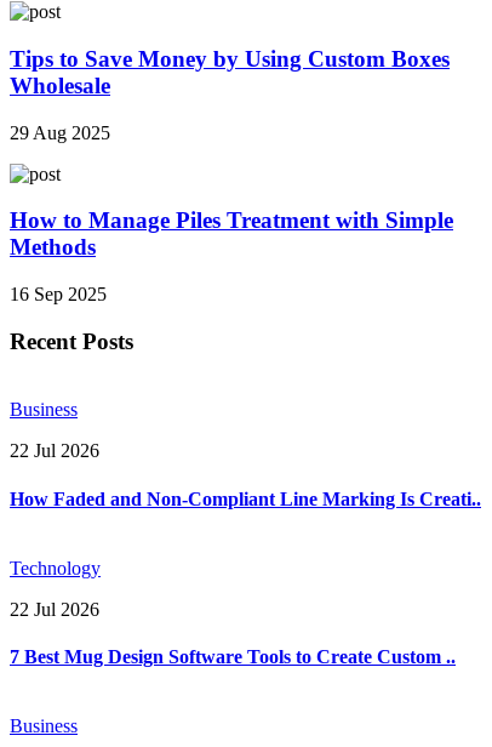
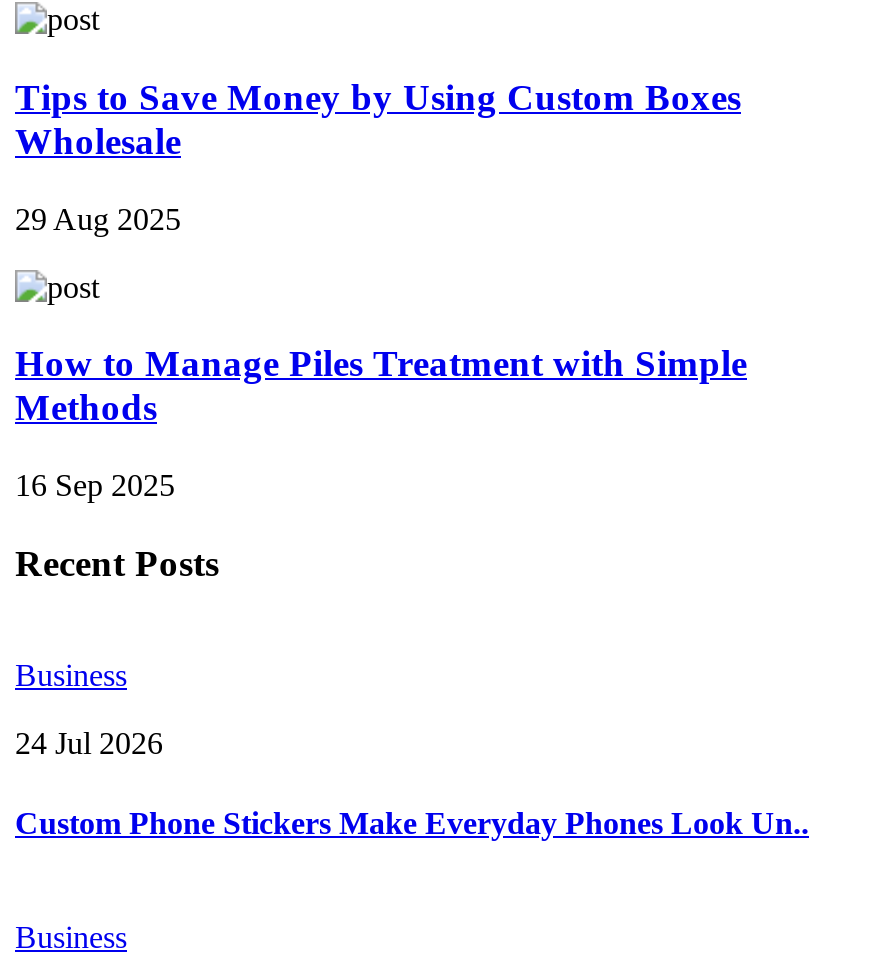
[10,441,481,667] 22 Jul 2026 | How Faded and Non-Compliant Line Marking Is Creati.. | Technology | 22 Jul 2026 | 7 Best Mug Design Software Tools to Create Custom .. -> [15,727,809,839] 24 Jul 2026 | Custom Phone Stickers Make Everyday Phones Look Un..

